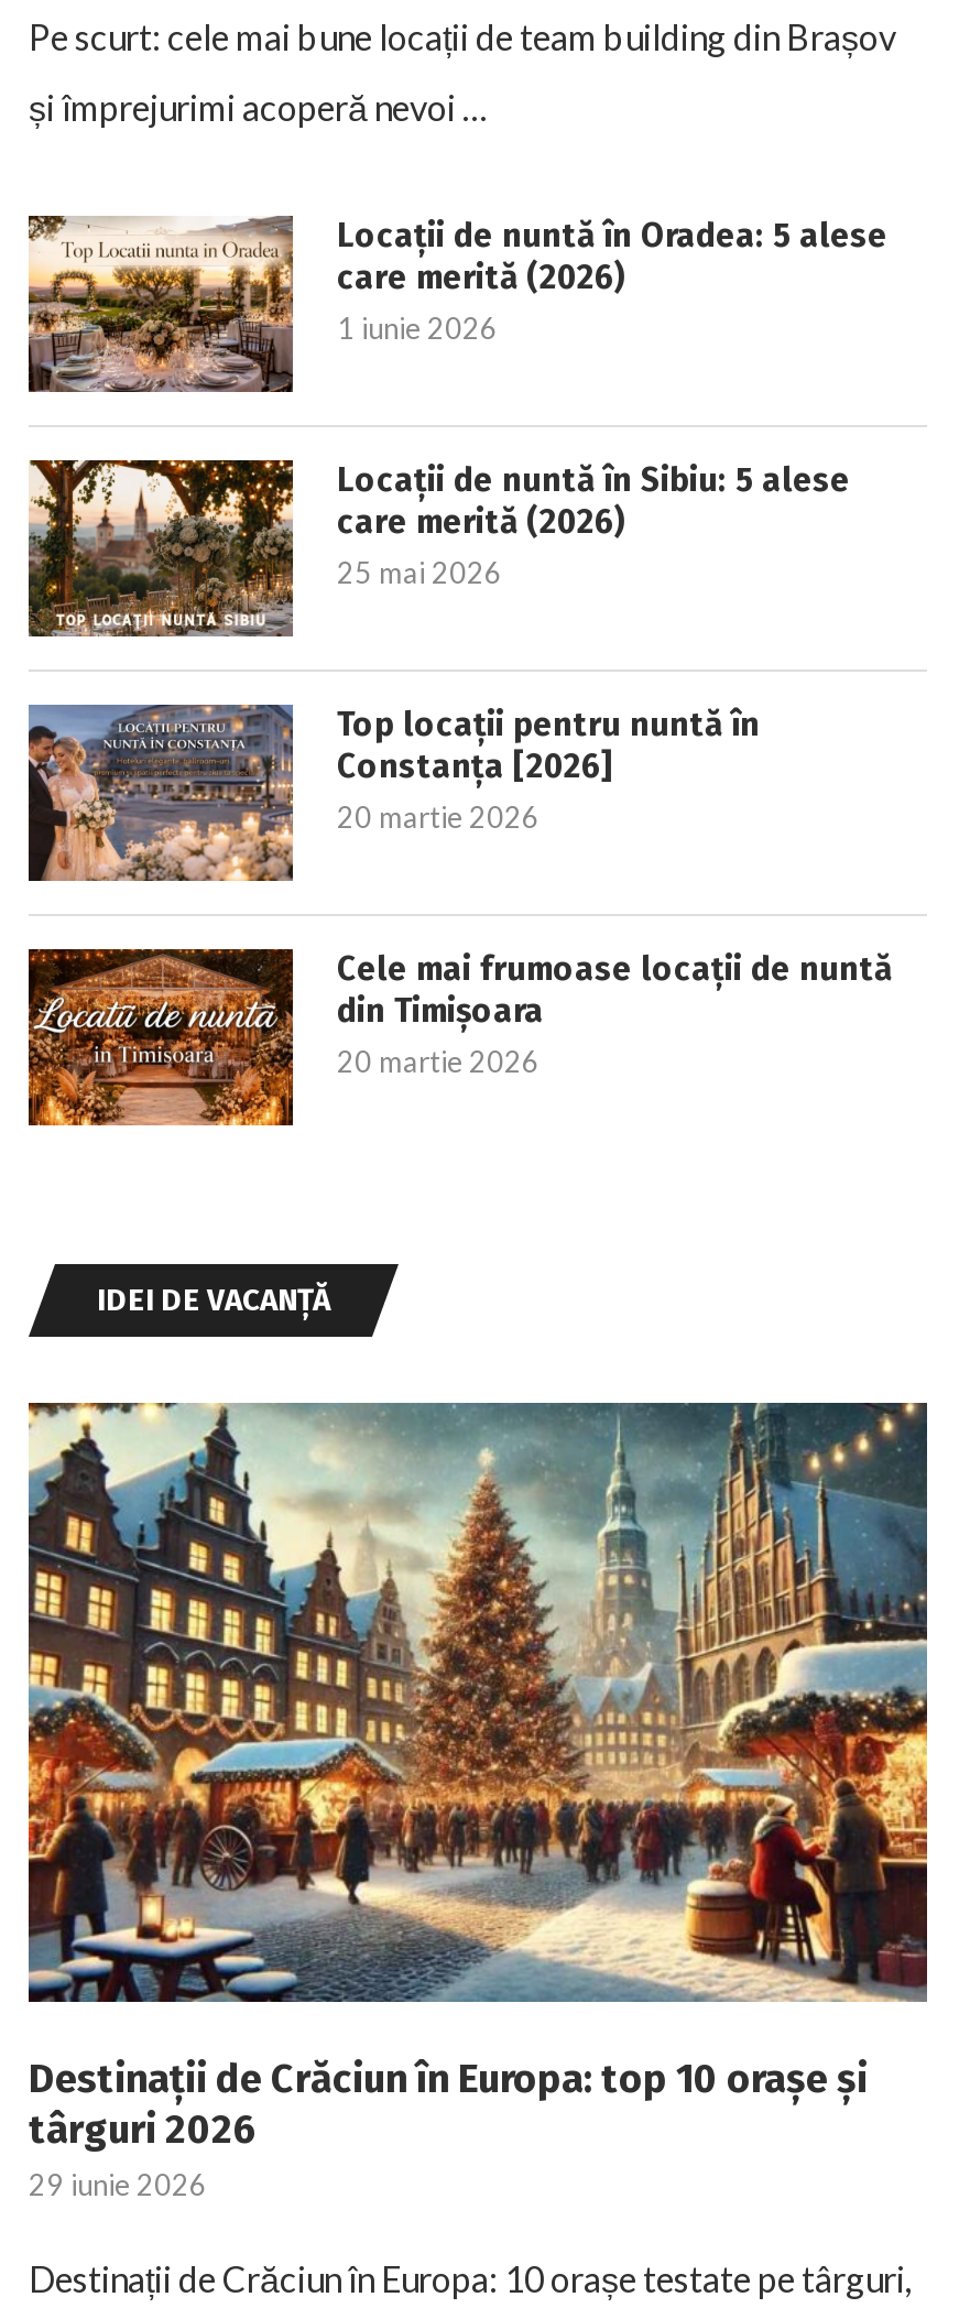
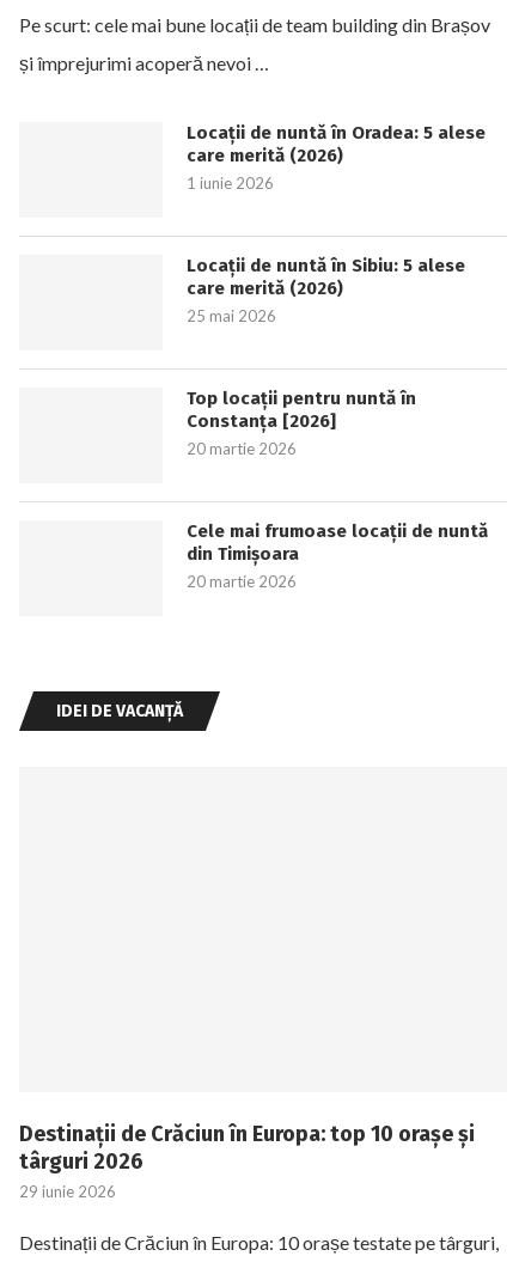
[26,214,295,394] [image] -> none
[26,458,295,639] [image] -> none
[26,703,295,883] [image] -> none
[26,947,295,1128] [image] -> none
[26,1401,929,2004] [image] -> none

